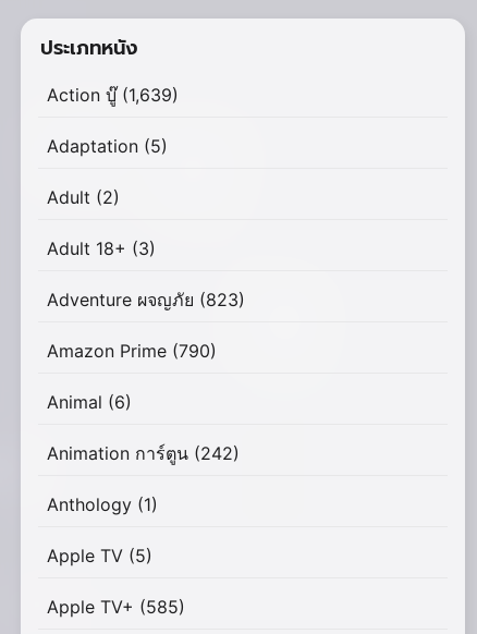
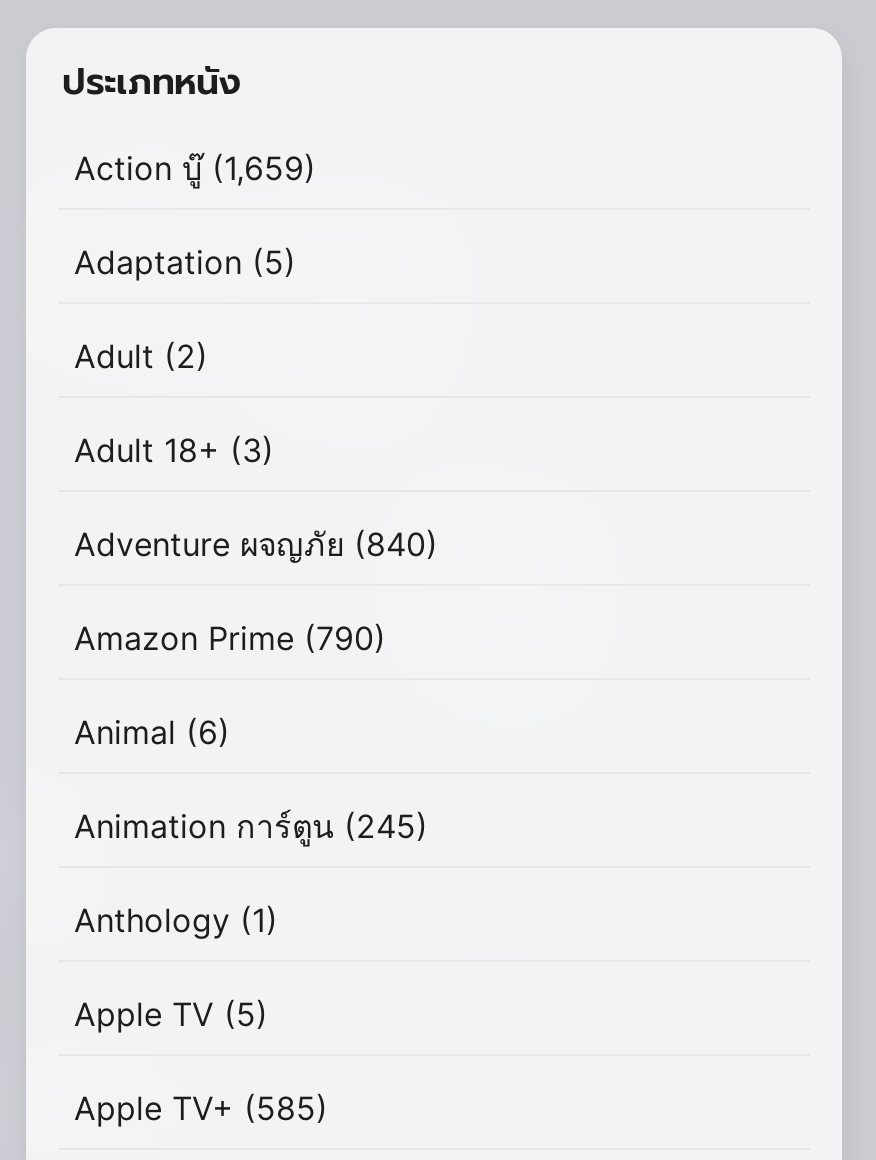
[47,84,179,105] Action บู๊(1,639) -> [74,147,316,187] Action บู๊(1,659)
[47,288,245,310] Adventure ผจญภัย(823) -> [74,523,438,563] Adventure ผจญภัย(840)
[47,442,240,464] Animation การ์ตูน(242) -> [74,805,428,845] Animation การ์ตูน(245)

